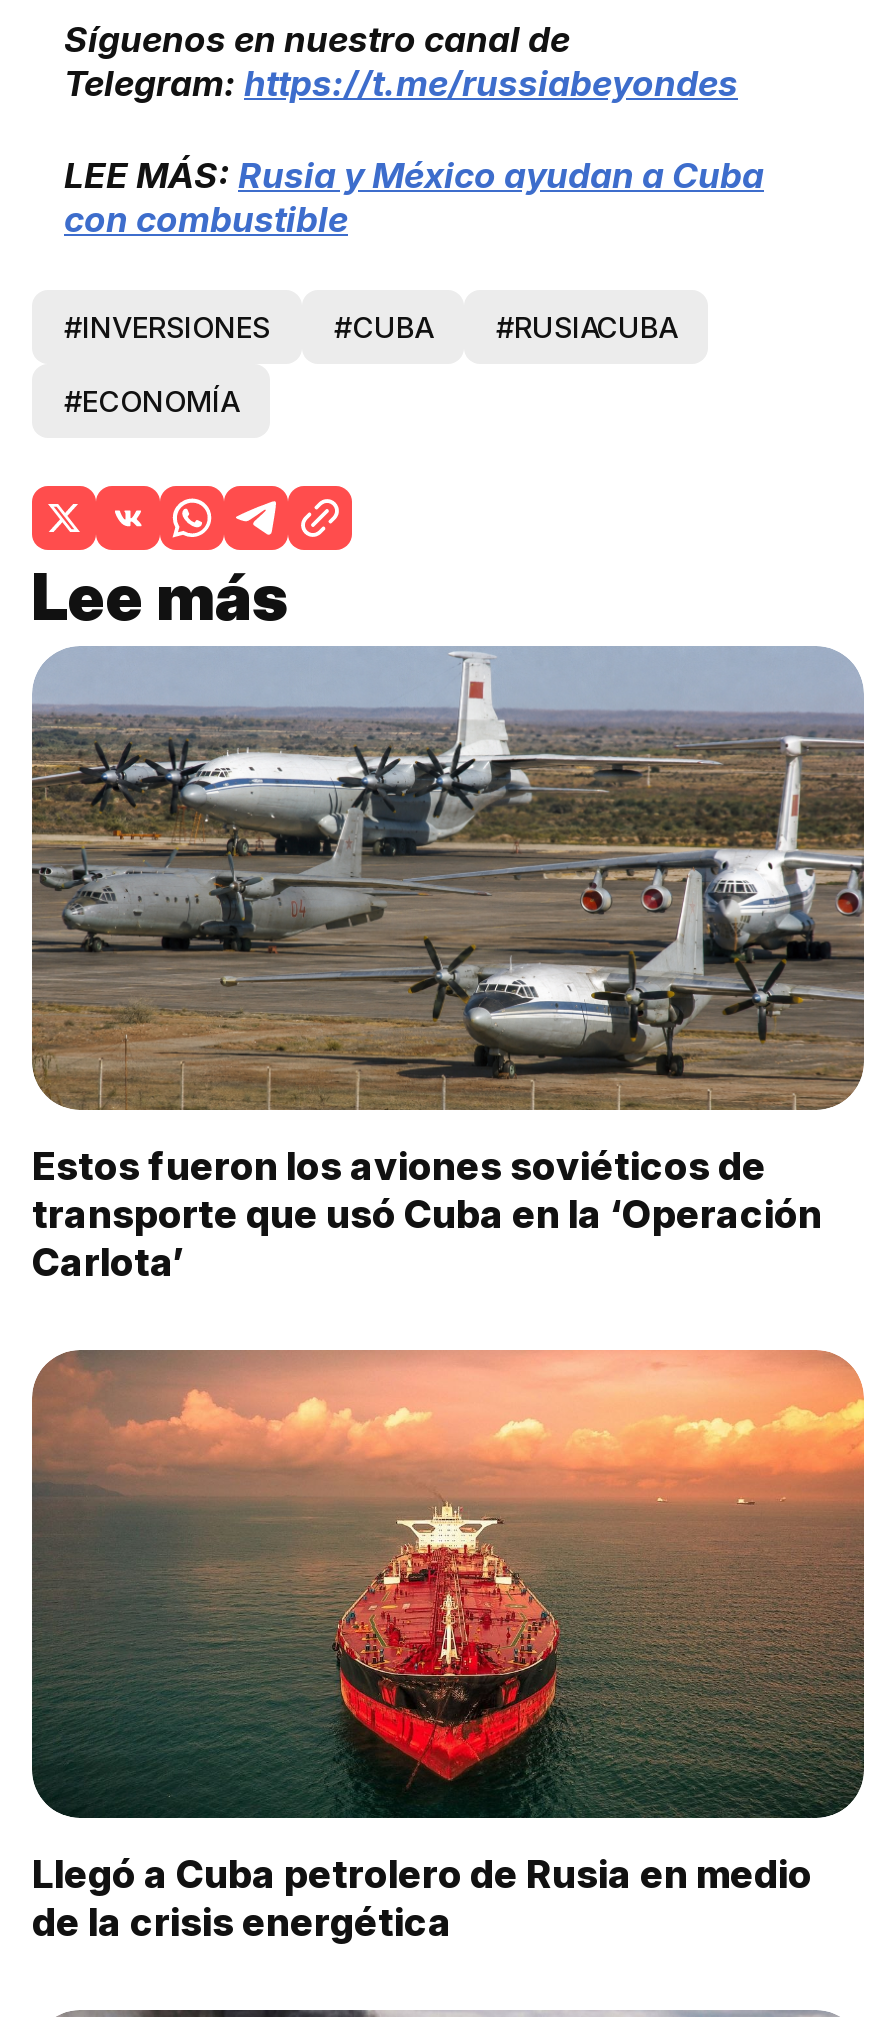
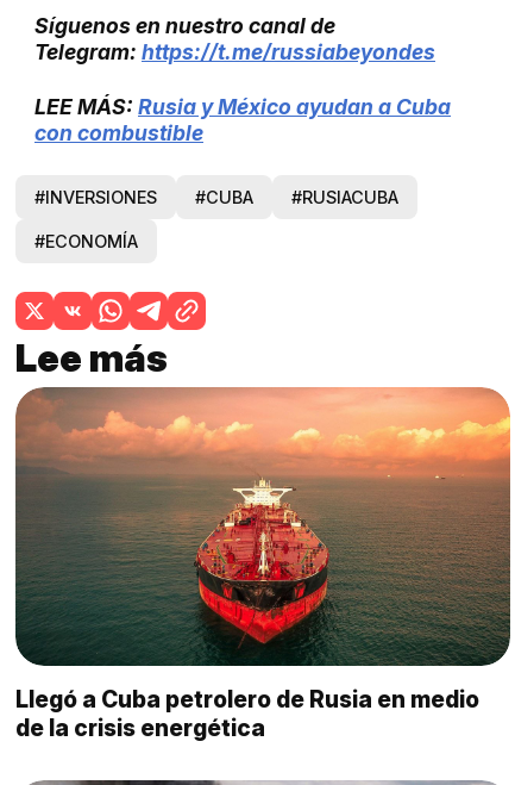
[30,644,866,1285] [image] | Estos fueron los aviones soviéticos de | transporte que usó Cuba en la ‘Operación | Carlota’ -> none

